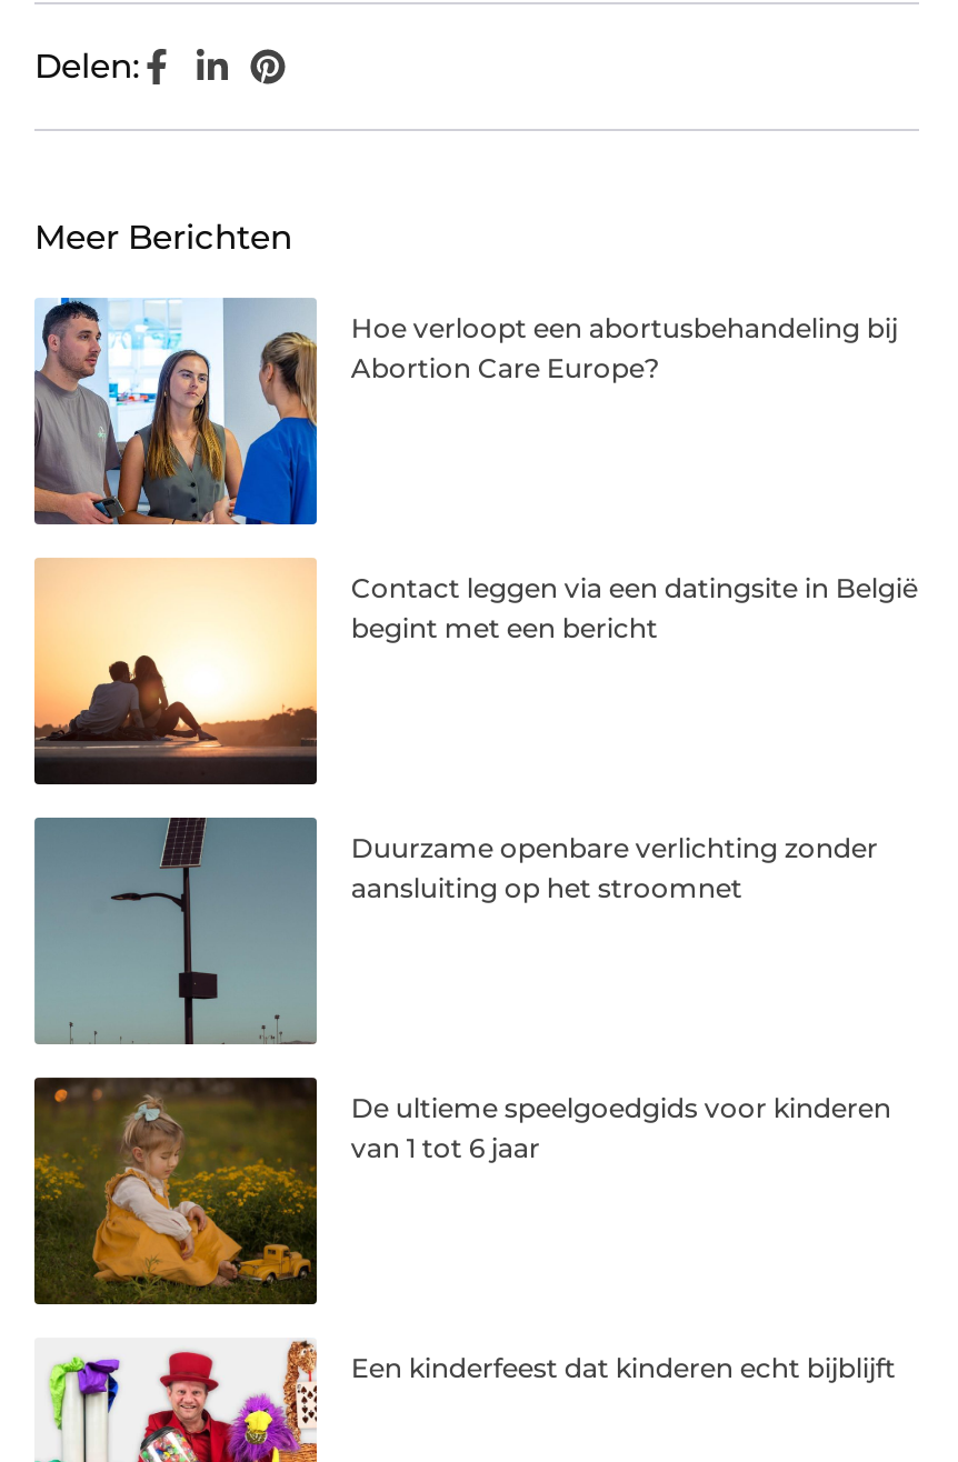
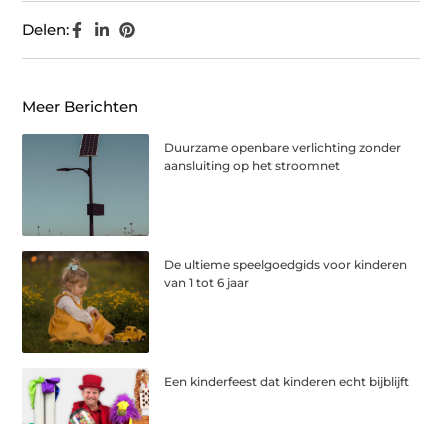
[32,298,898,527] [image] | Hoe verloopt een abortusbehandeling bij | Abortion Care Europe? -> none
[32,558,918,780] [image] | Contact leggen via een datingsite in België | begint met een bericht -> none

